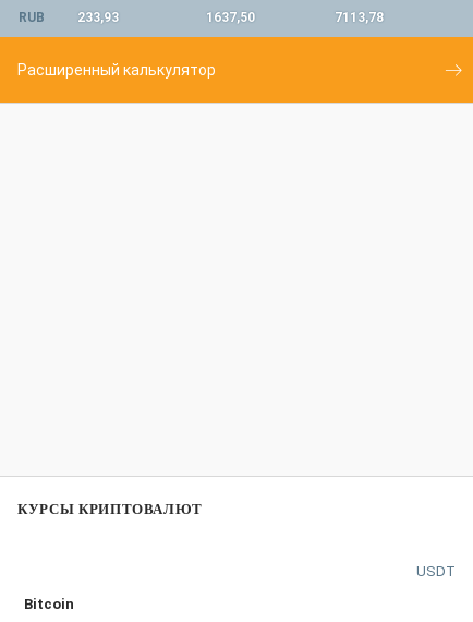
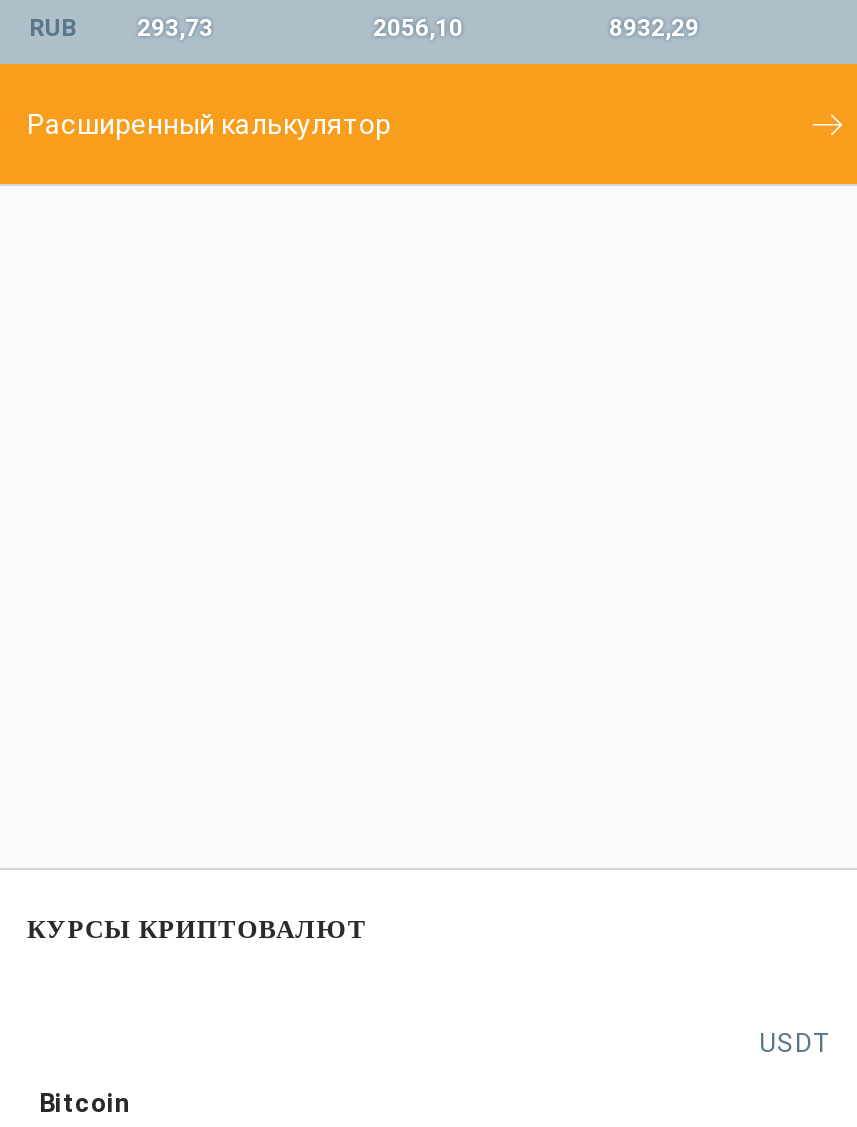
[77,10,119,25] 233,93 -> [137,14,213,42] 293,73
[206,10,255,25] 1637,50 -> [373,14,463,42] 2056,10
[335,10,384,25] 7113,78 -> [609,14,699,42] 8932,29

